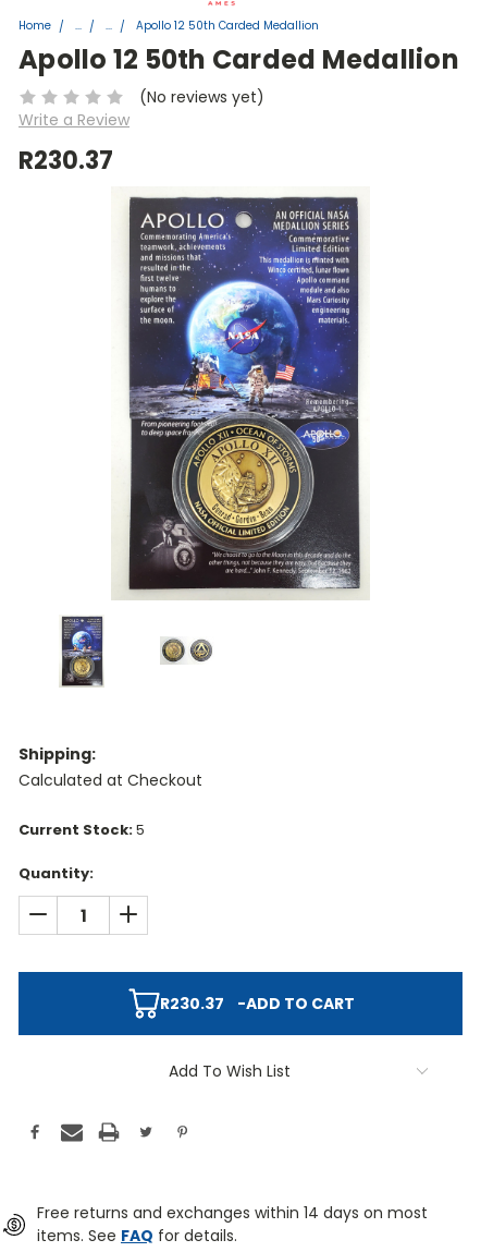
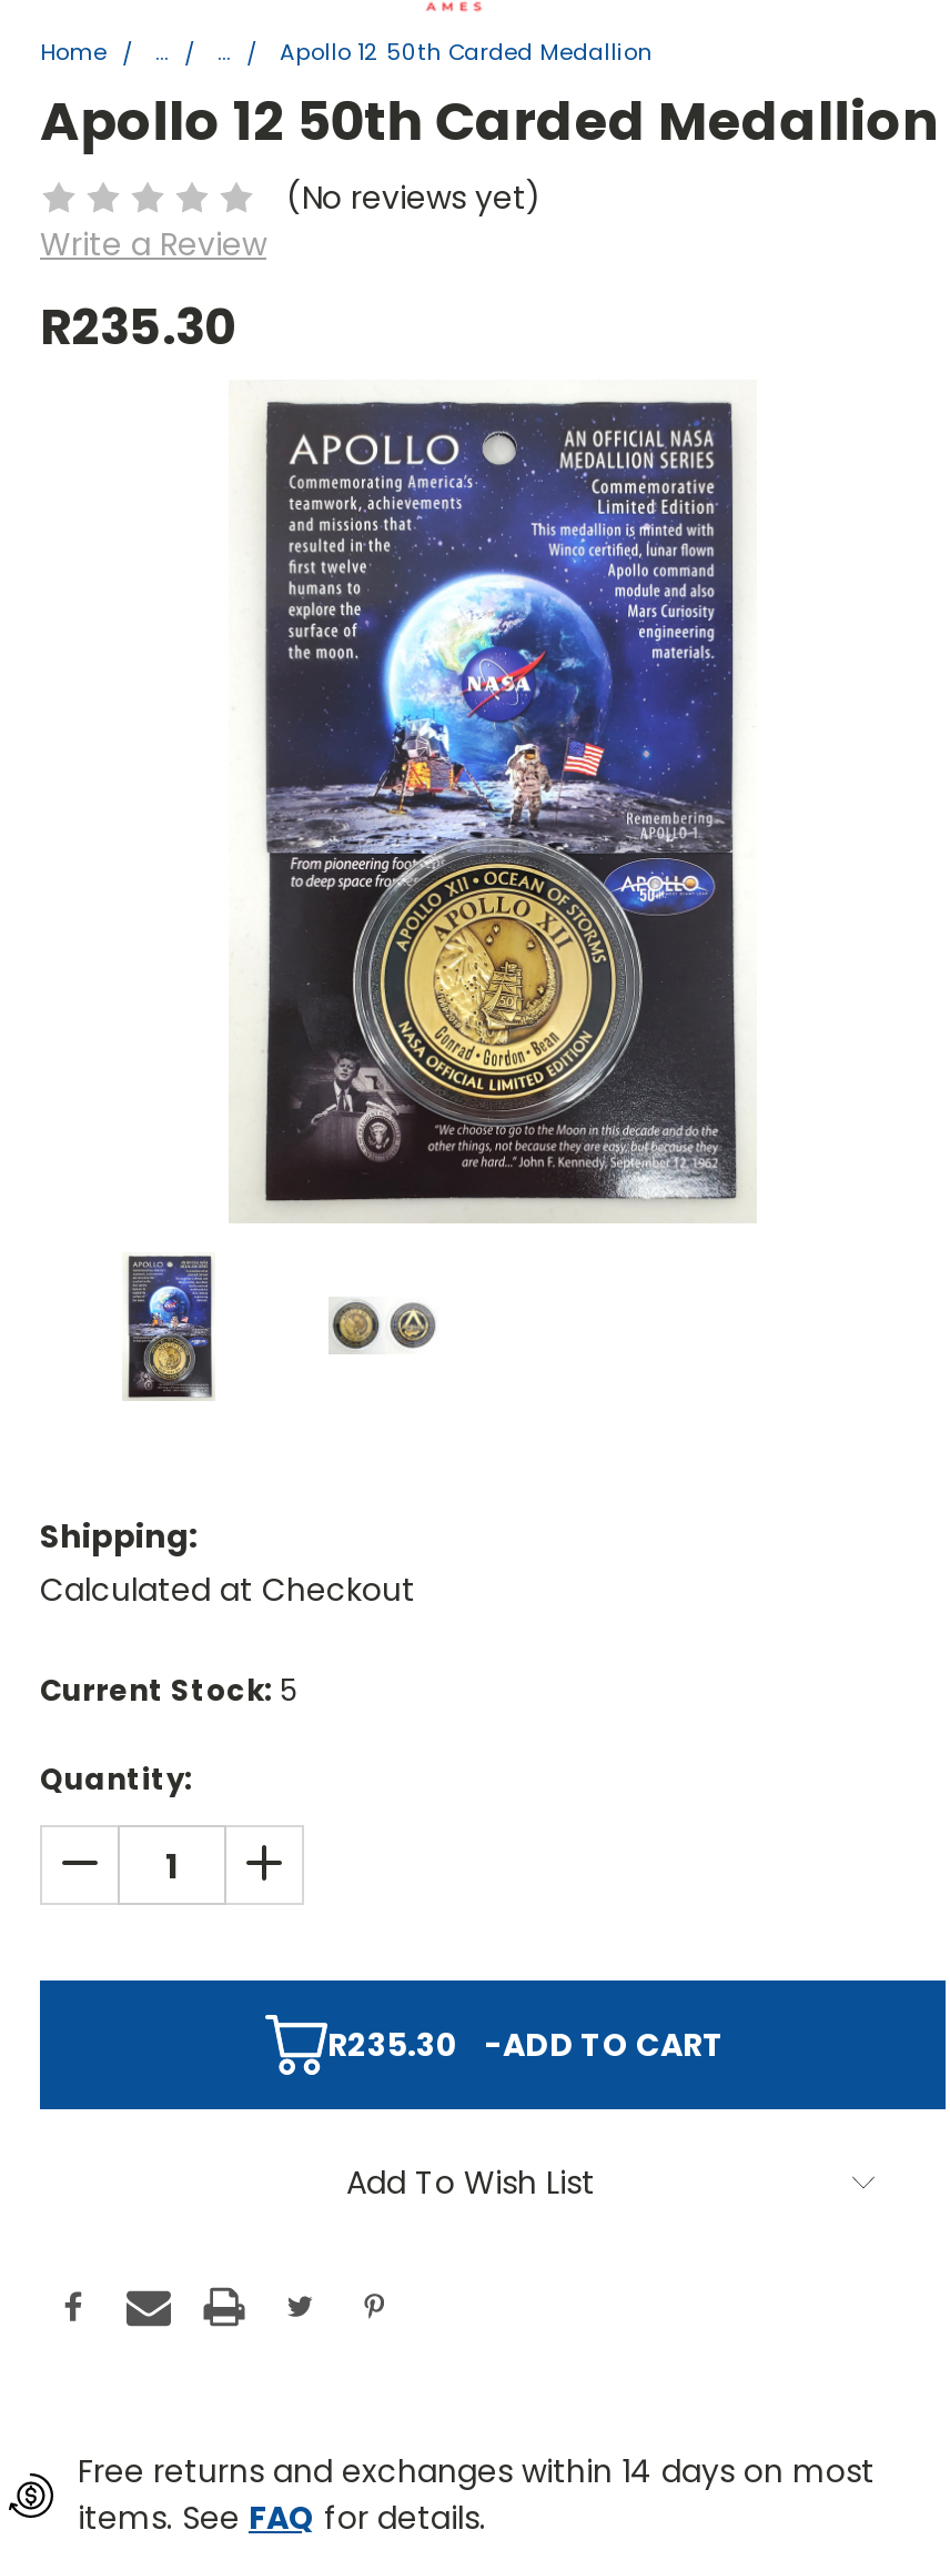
[18,144,113,177] R230.37 -> [40,292,238,361] R235.30
[159,993,354,1015] R230.37 -ADD TO CART -> [327,2023,725,2068] R235.30 -ADD TO CART

